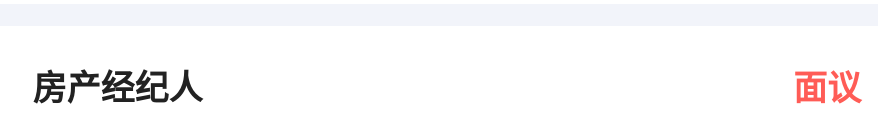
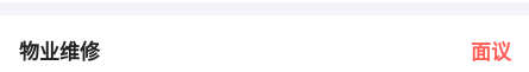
[33,70,203,108] 房产经纪人 -> [19,42,100,64] 物业维修

